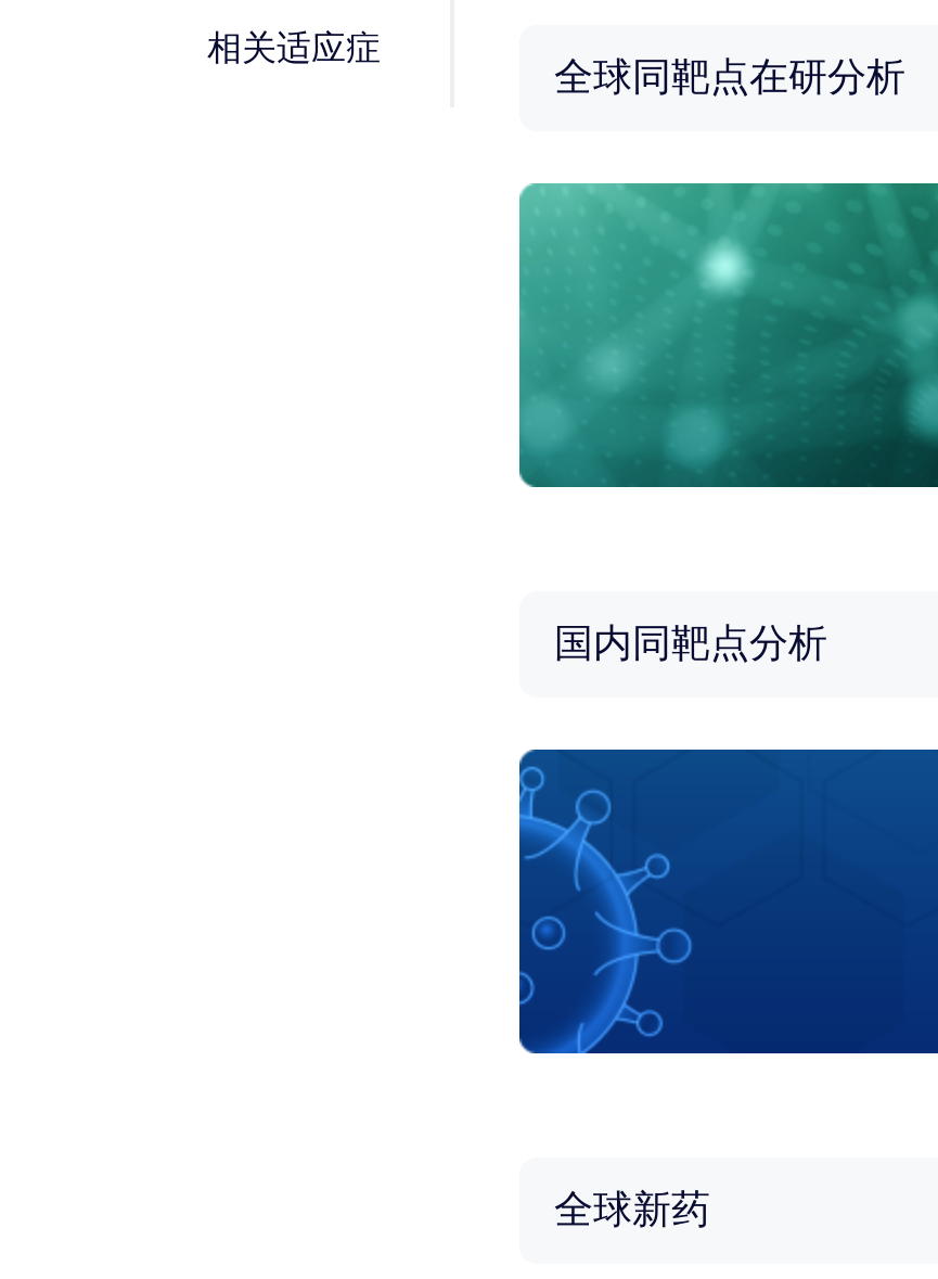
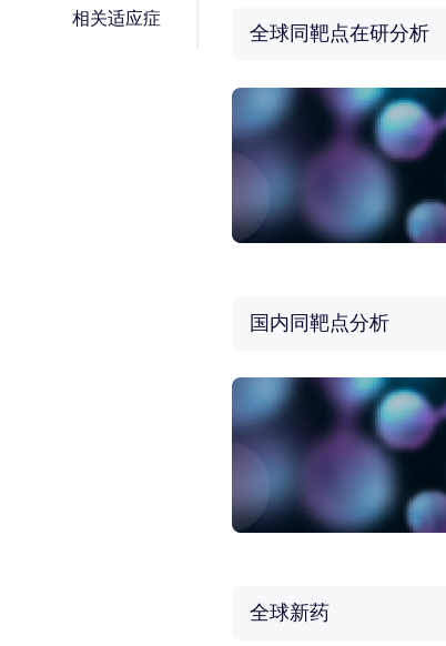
[517,181,931,489] [image] -> [231,87,443,244] [image]
[519,747,931,1056] [image] -> [232,376,443,534] [image]

